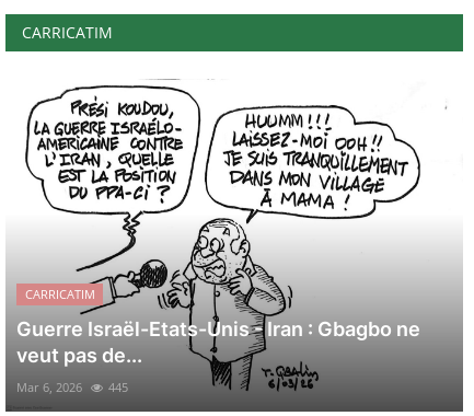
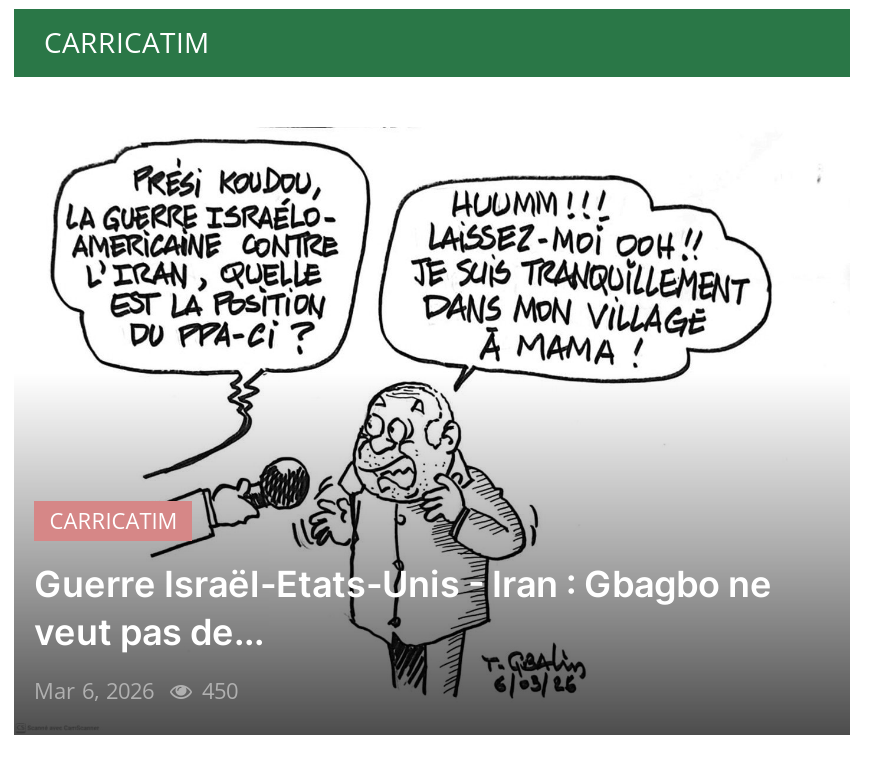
[16,379,128,395] Mar 6, 2026 445 -> [34,675,238,705] Mar 6, 2026 450

